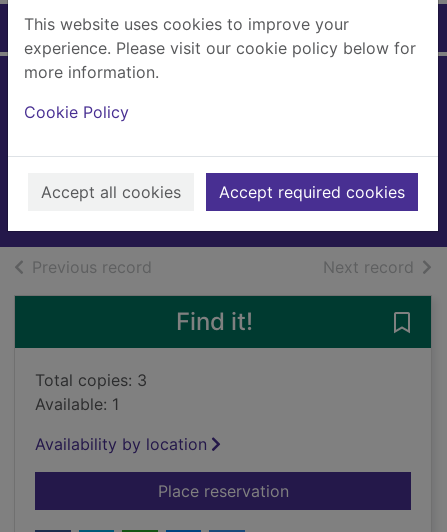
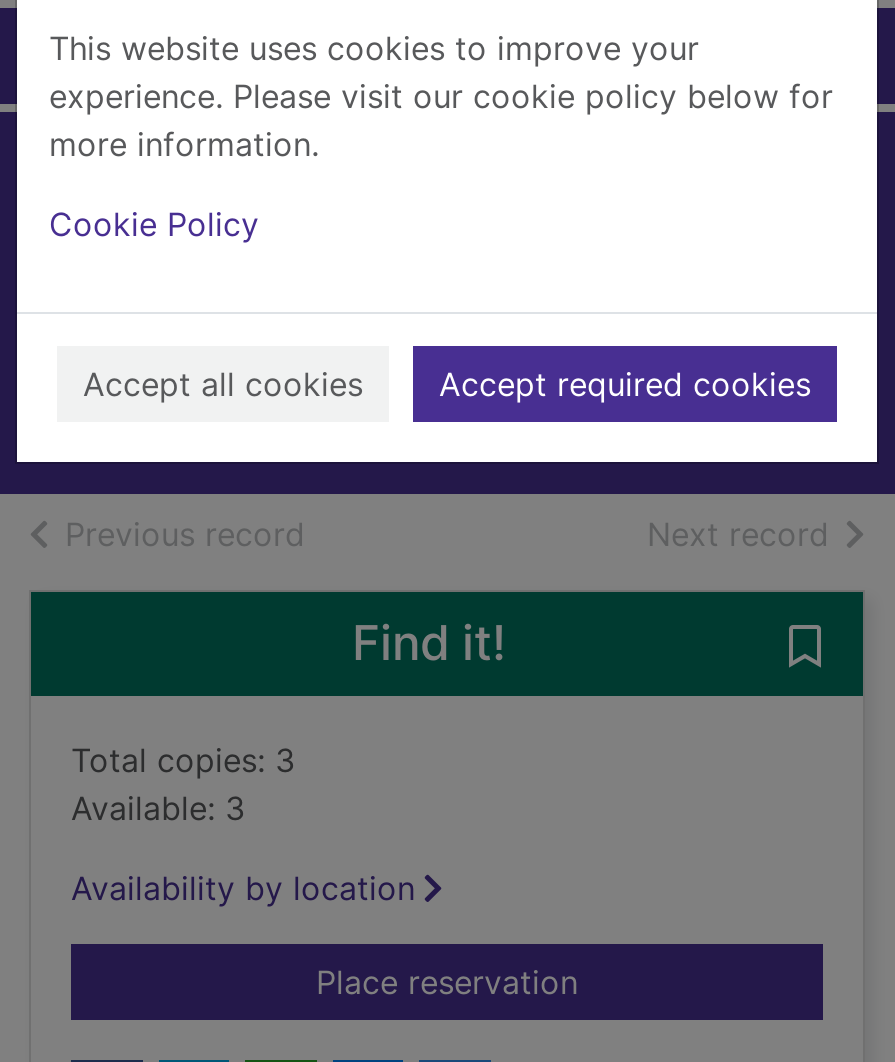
[35,394,119,414] Available: 1 -> [71,789,245,829] Available: 3

